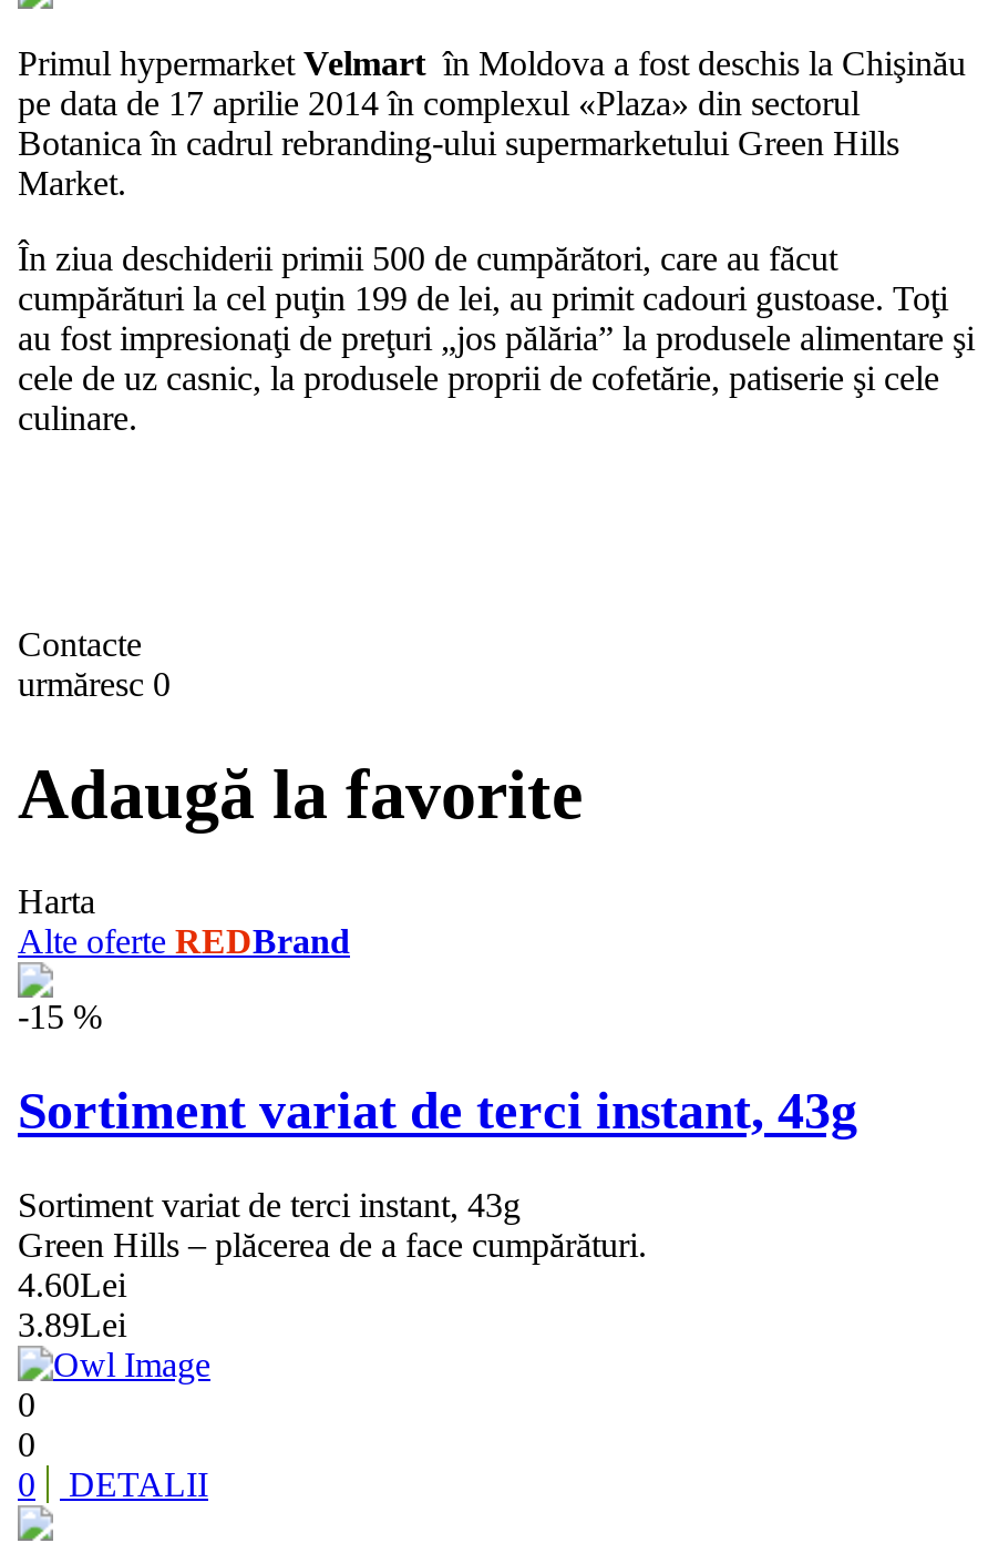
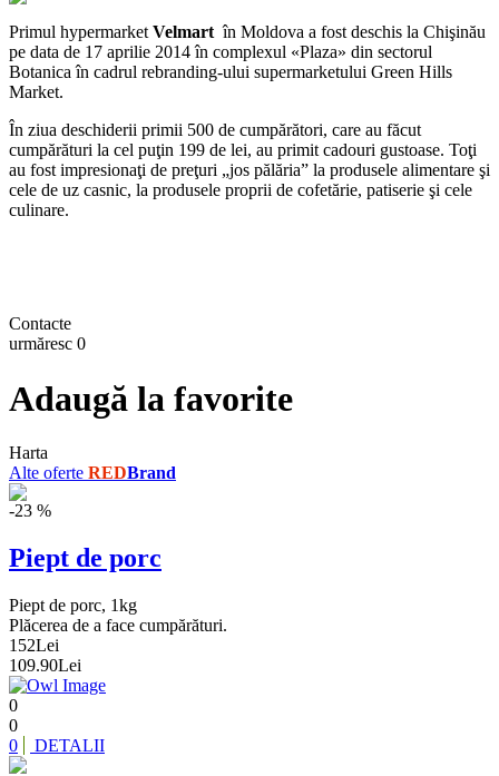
[18,997,102,1035] -15 % -> [9,501,51,520] -23 %
[18,1081,857,1139] Sortiment variat de terci instant, 43g -> [9,543,162,572] Piept de porc
[18,1186,647,1343] Sortiment variat de terci instant, 43g | Green Hills – plăcerea de a face cumpărături. | 4.60Lei | 3.89Lei -> [9,595,227,674] Piept de porc, 1kg | Plăcerea de a face cumpărături. | 152Lei | 109.90Lei

